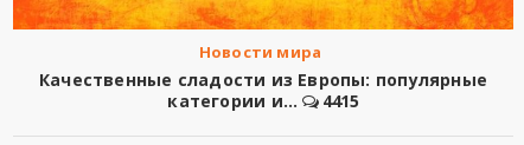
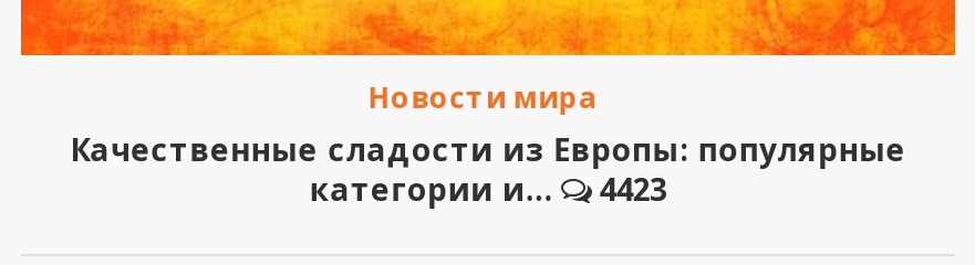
[168,89,359,112] категории и... 4415 -> [310,167,666,209] категории и... 4423

